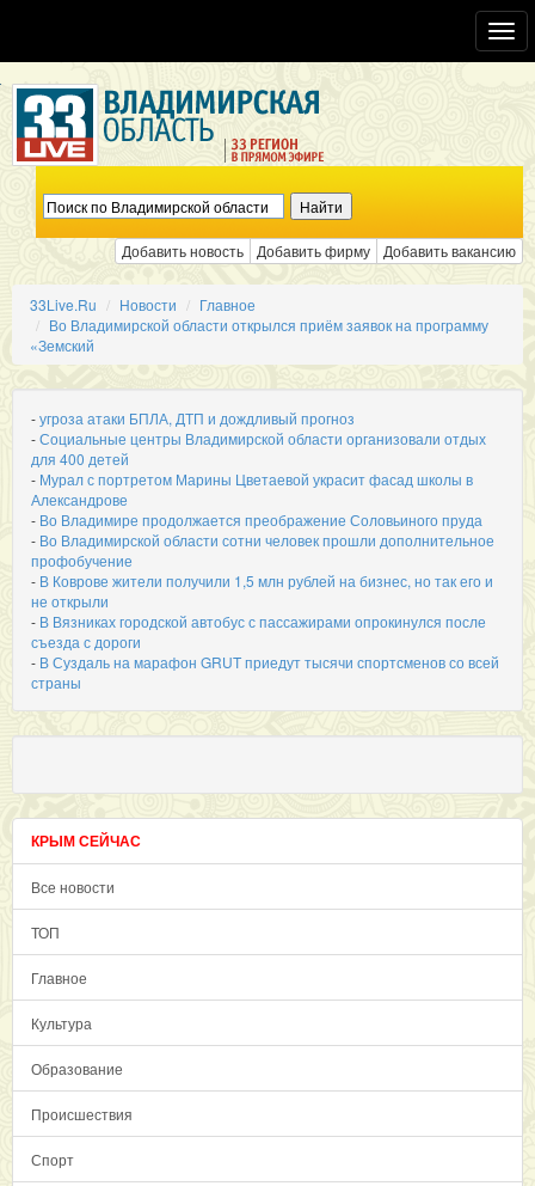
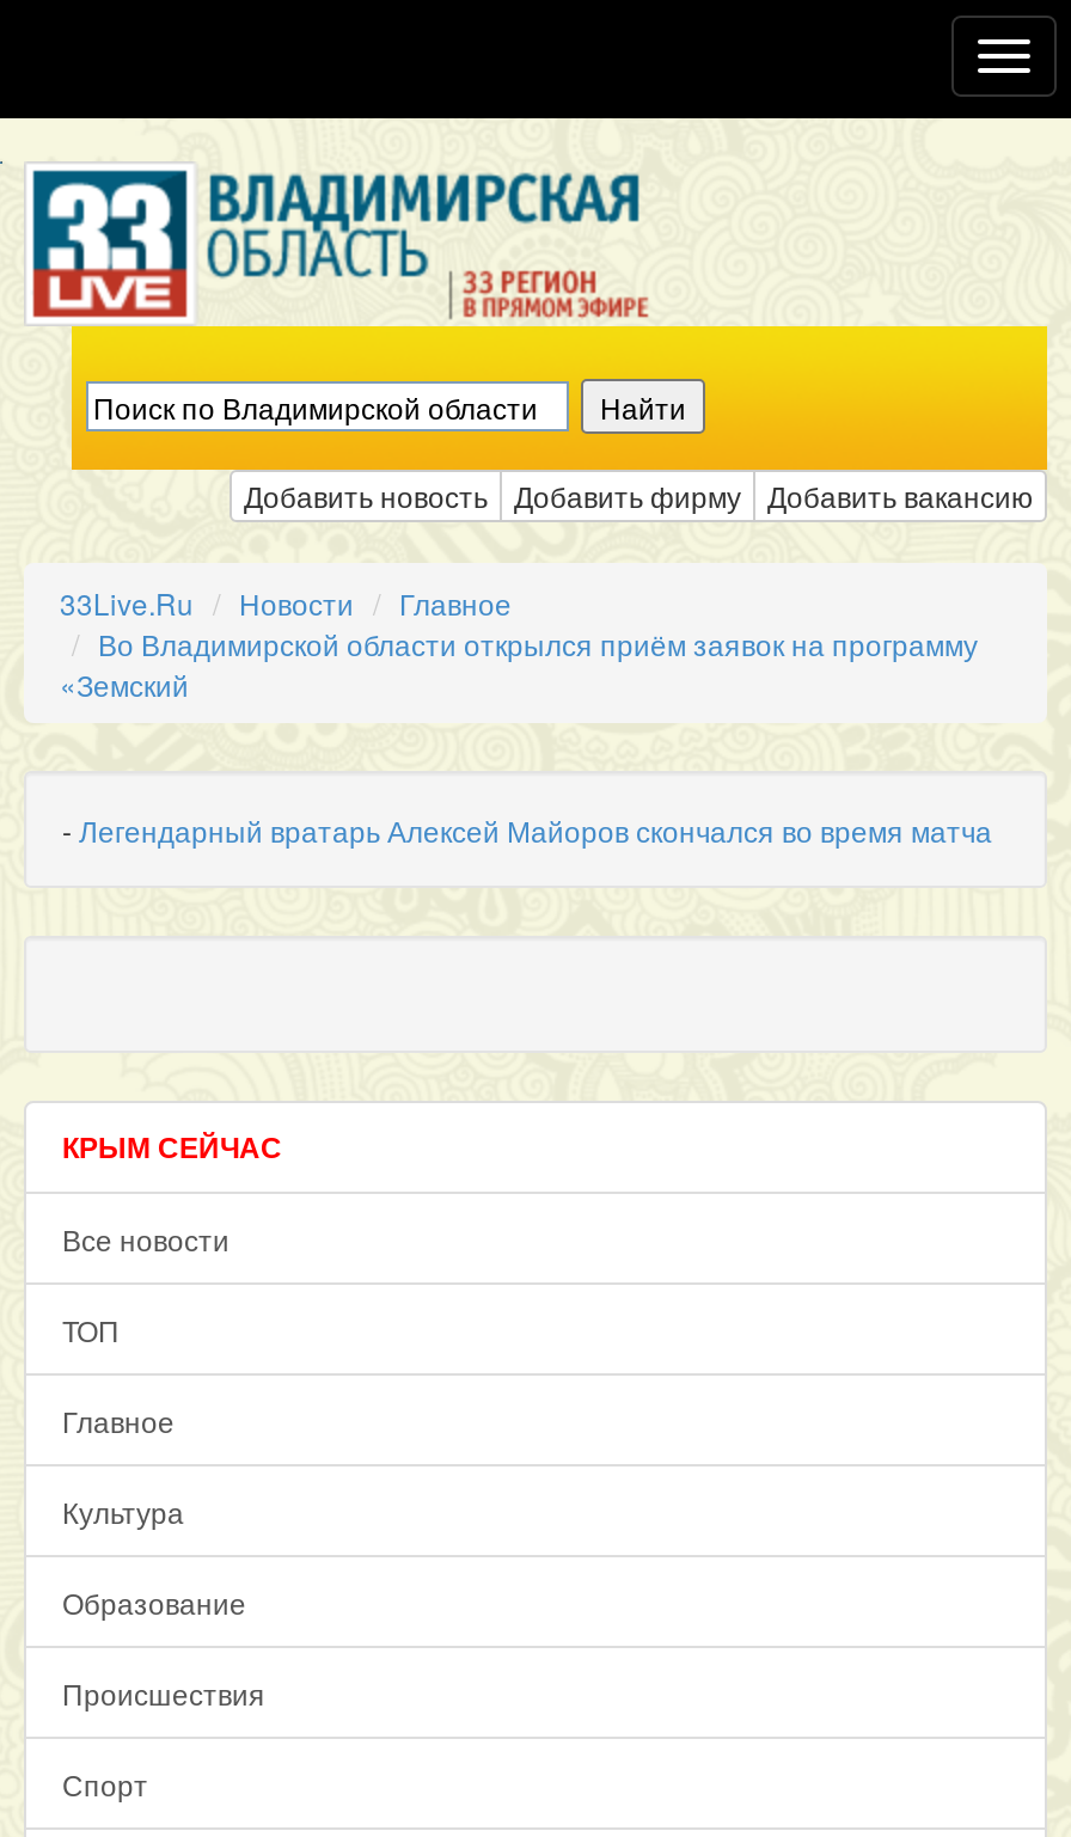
[31,408,499,692] - угроза атаки БПЛА, ДТП и дождливый прогноз | - Социальные центры Владимирской области организовали отдых | для 400 детей | - Мурал с портретом Марины Цветаевой украсит фасад школы в | Александрове | - Во Владимире продолжается преображение Соловьиного пруда | - Во Владимирской области сотни человек прошли дополнительное | профобучение | - В Коврове жители получили 1,5 млн рублей на бизнес, но так его и | не открыли | - В Вязниках городской автобус с пассажирами опрокинулся после | съезда с дороги | - В Суздаль на марафон GRUT приедут тысячи спортсменов со всей | страны -> [62,809,992,850] - Легендарный вратарь Алексей Майоров скончался во время матча

